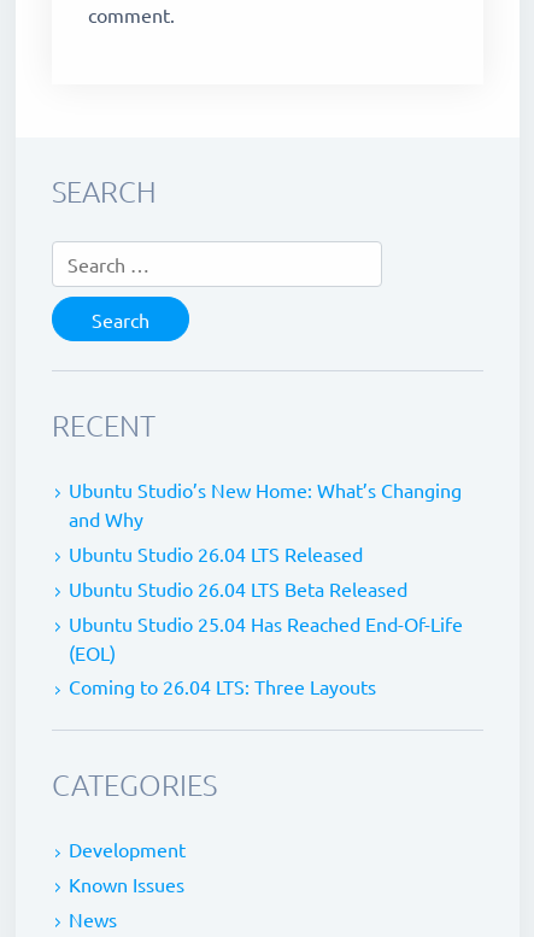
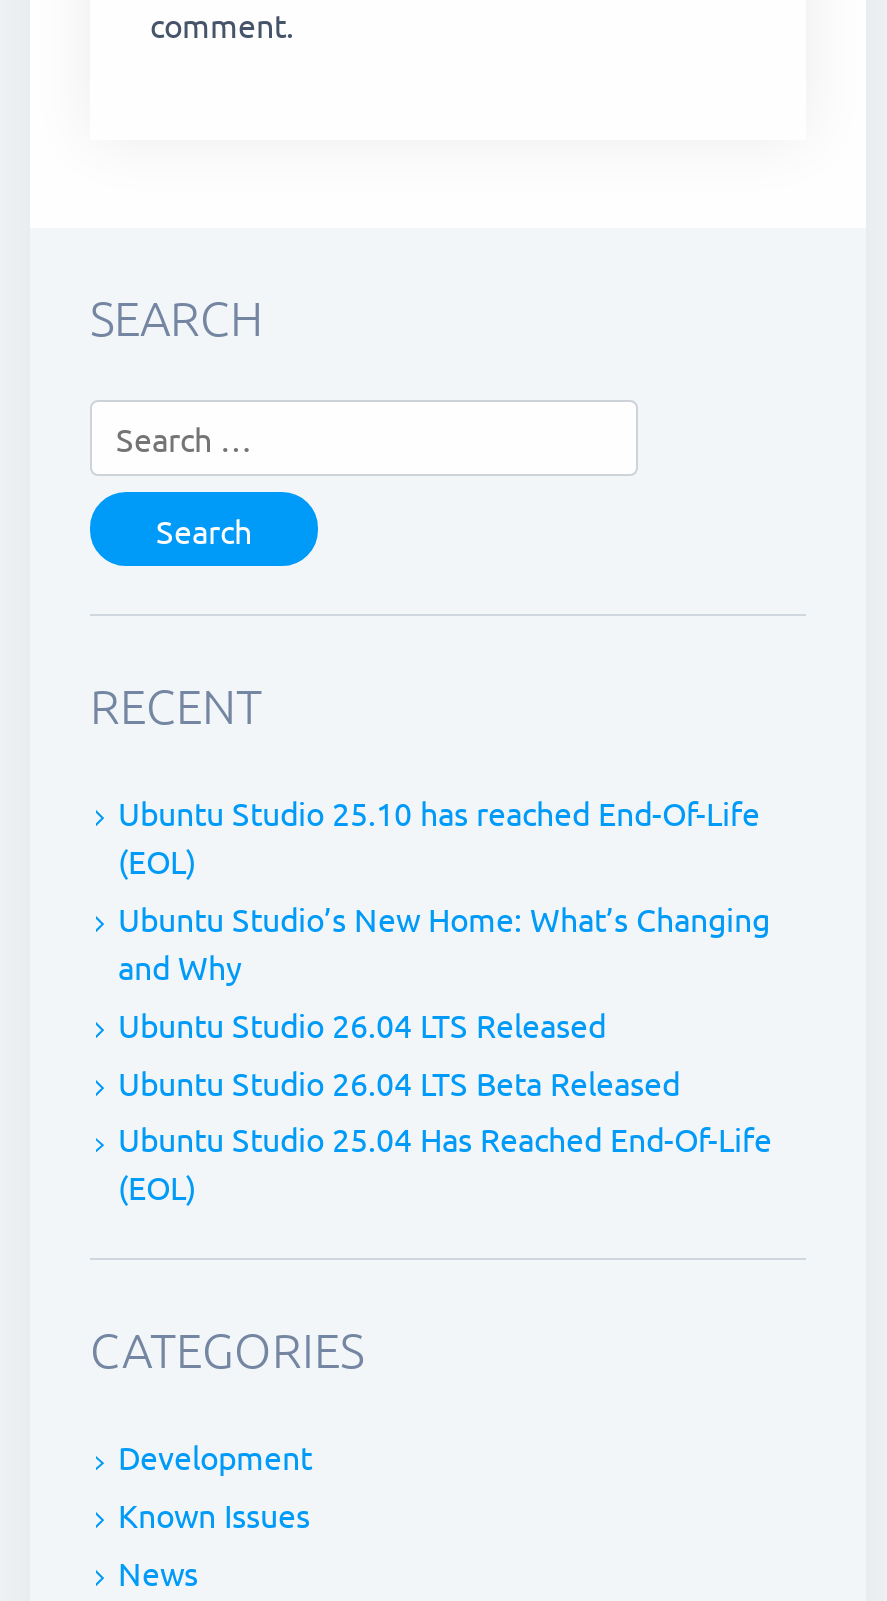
none -> [118,792,760,880] Ubuntu Studio 25.10 has reached End-Of-Life | (EOL)
moved [69,478,463,664] -> [118,898,772,1207]: Ubuntu Studio’s New Home: What’s Changing | and Why | Ubuntu Studio 26.04 LTS Released | Ubuntu Studio 26.04 LTS Beta Released | Ubuntu Studio 25.04 Has Reached End-Of-Life | (EOL)
[69,675,376,699] Coming to 26.04 LTS: Three Layouts -> none

